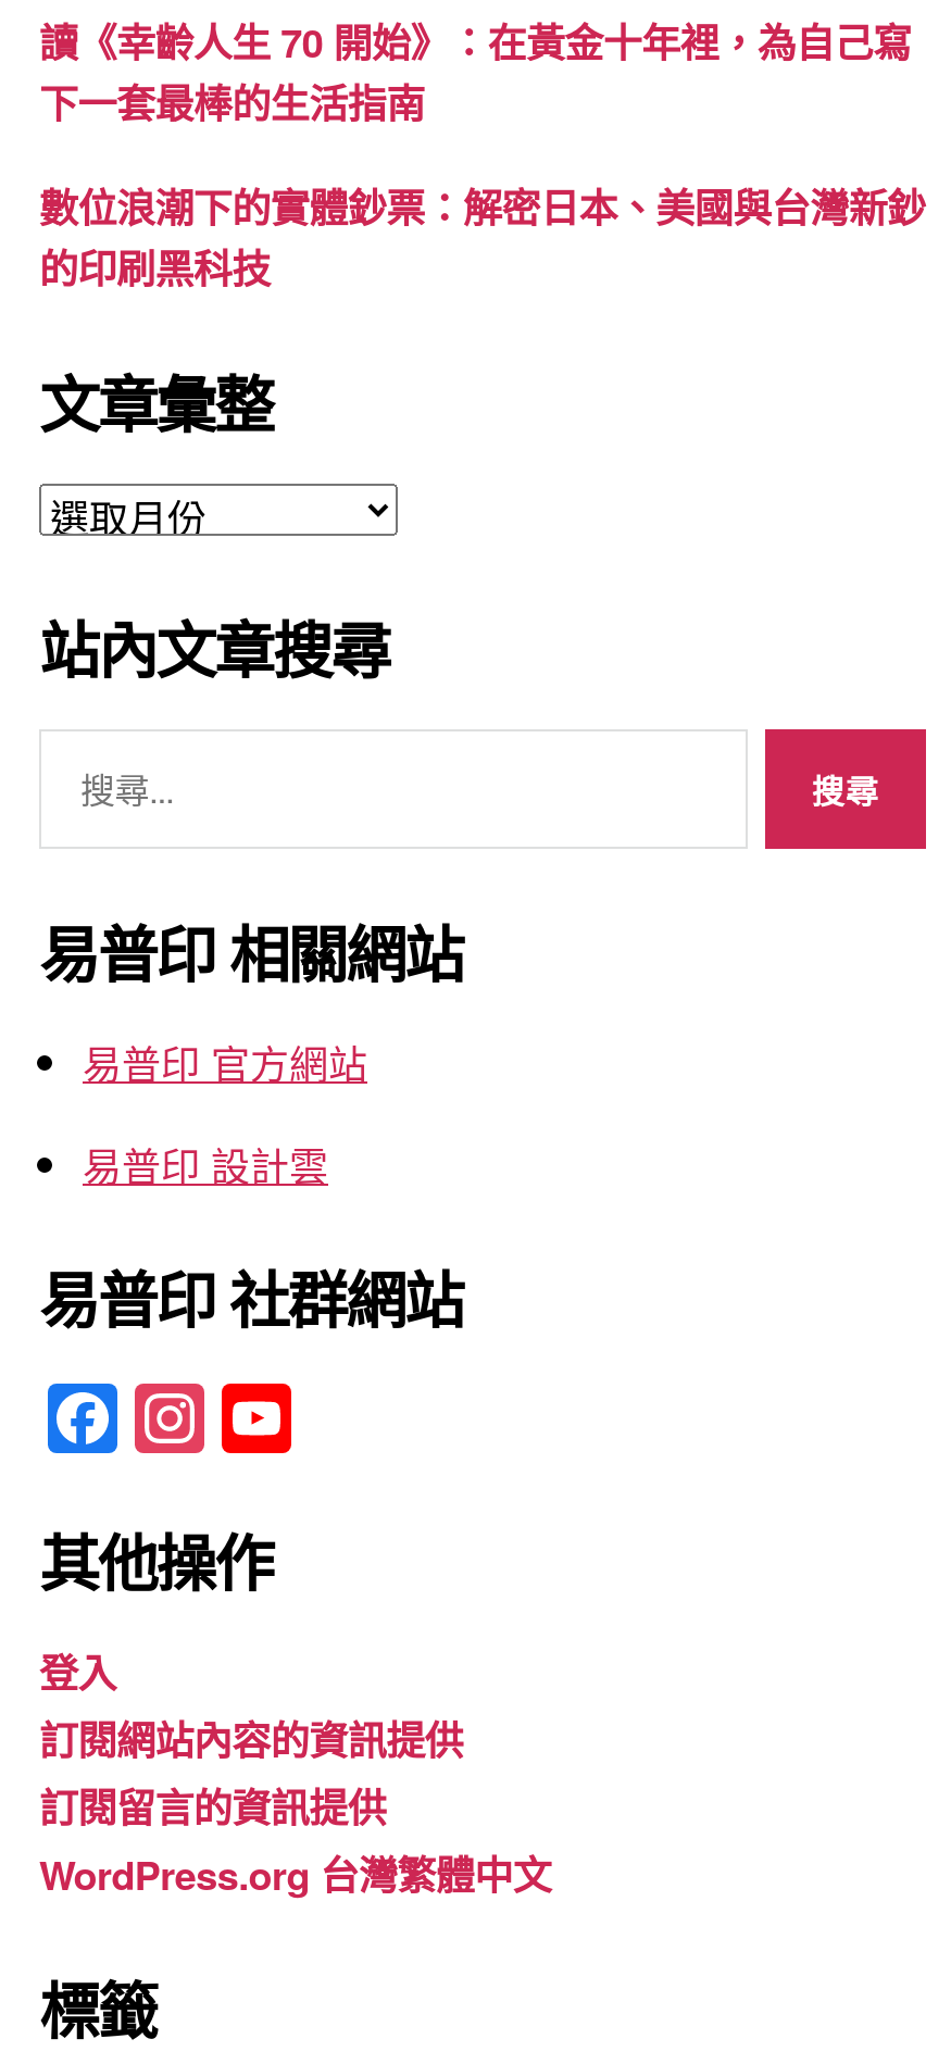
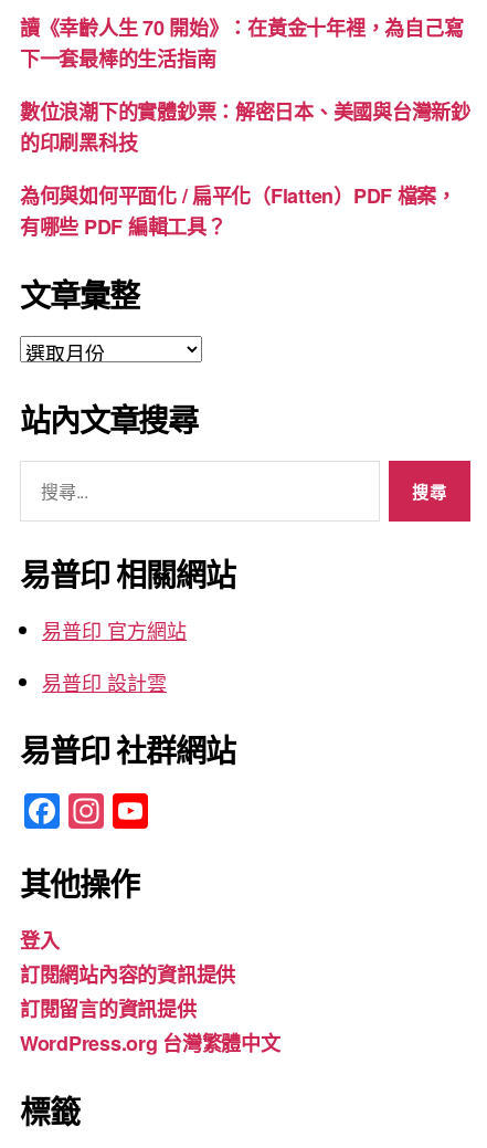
none -> [20,181,456,241] 為何與如何平面化 / 扁平化（Flatten）PDF 檔案， | 有哪些 PDF 編輯工具？

